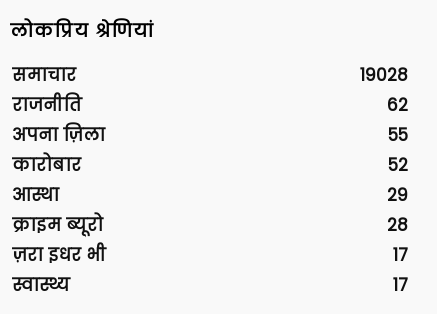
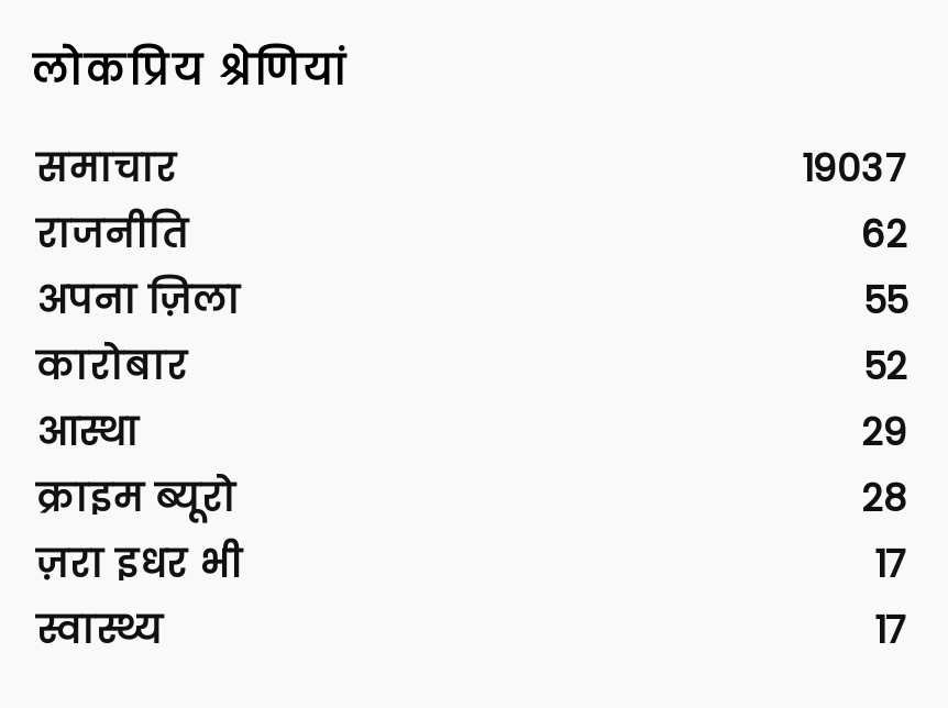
[360,63,408,87] 19028 -> [802,141,907,194] 19037

